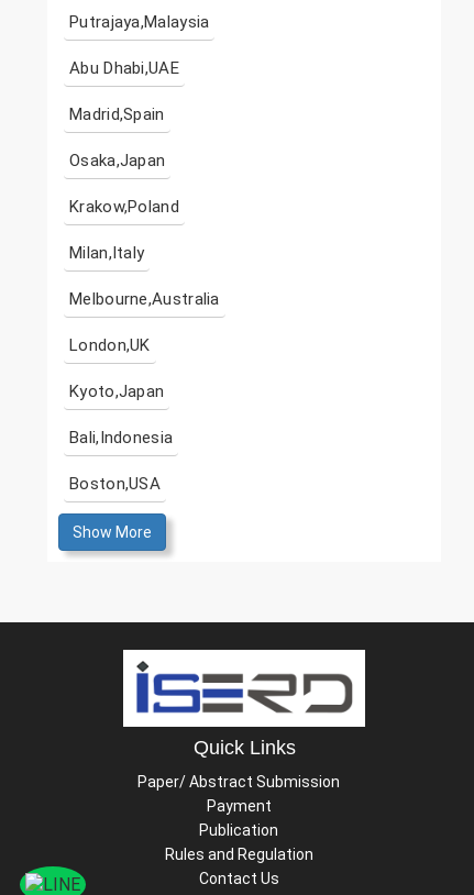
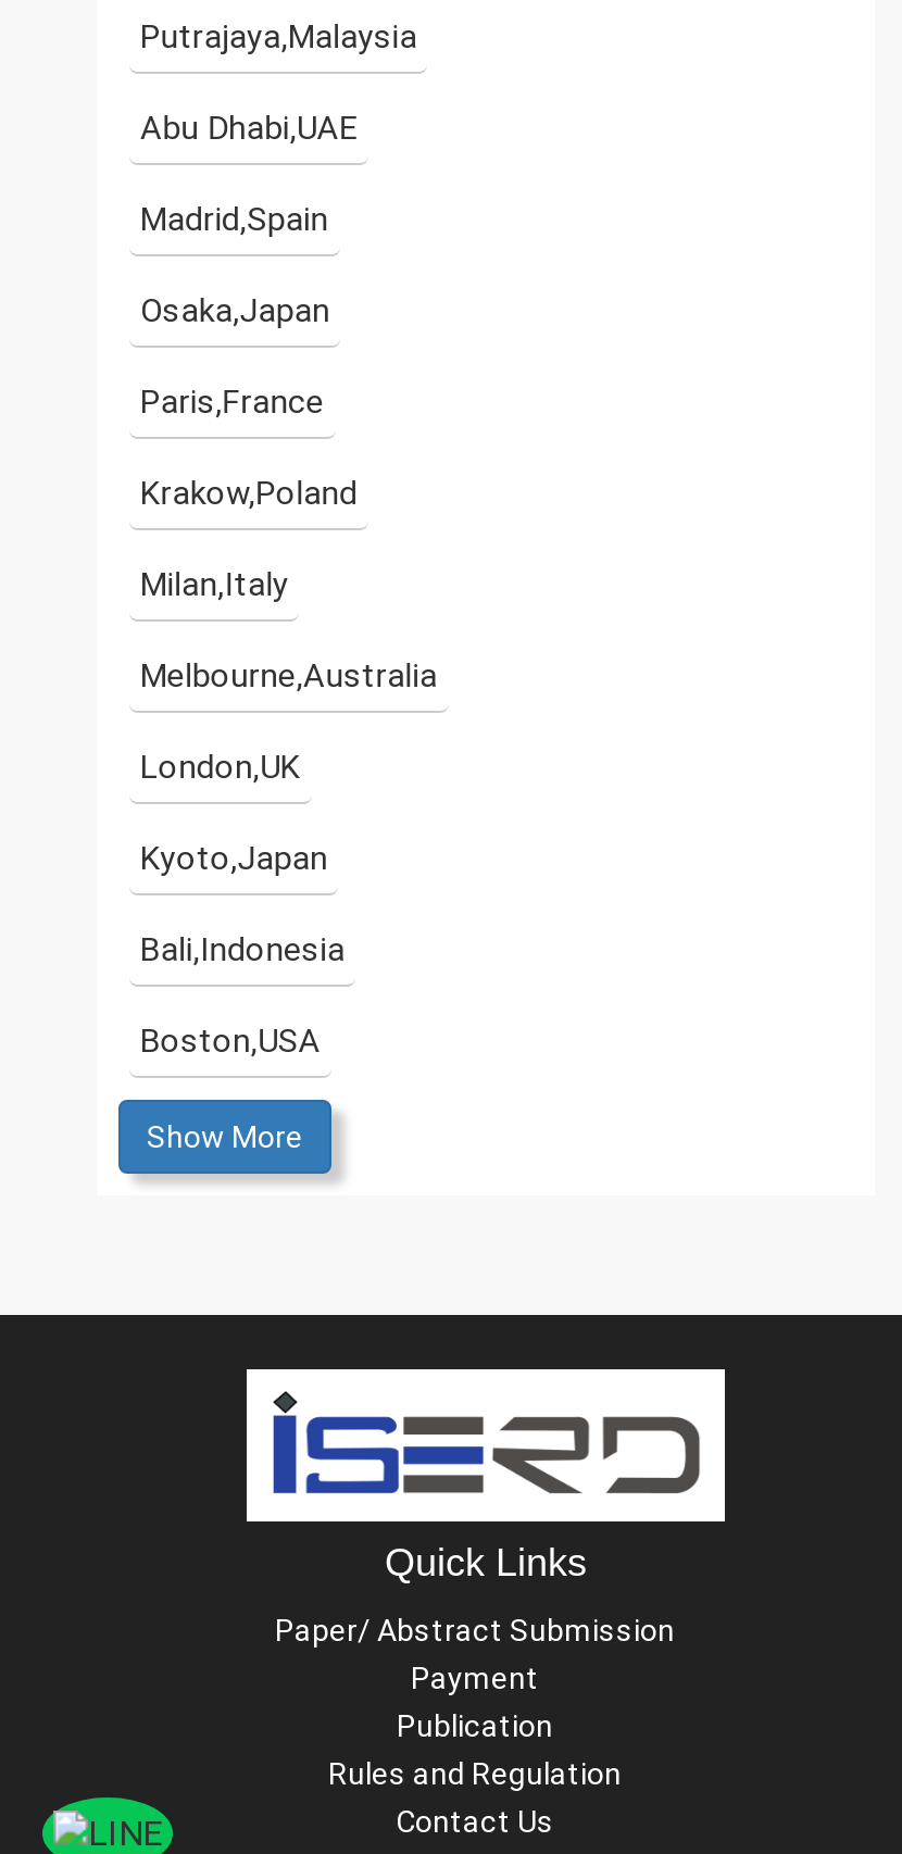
none -> [140,383,324,422] Paris,France

